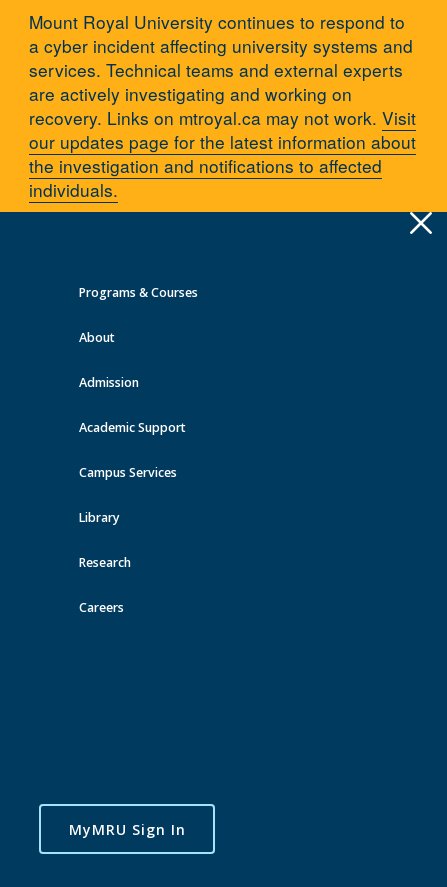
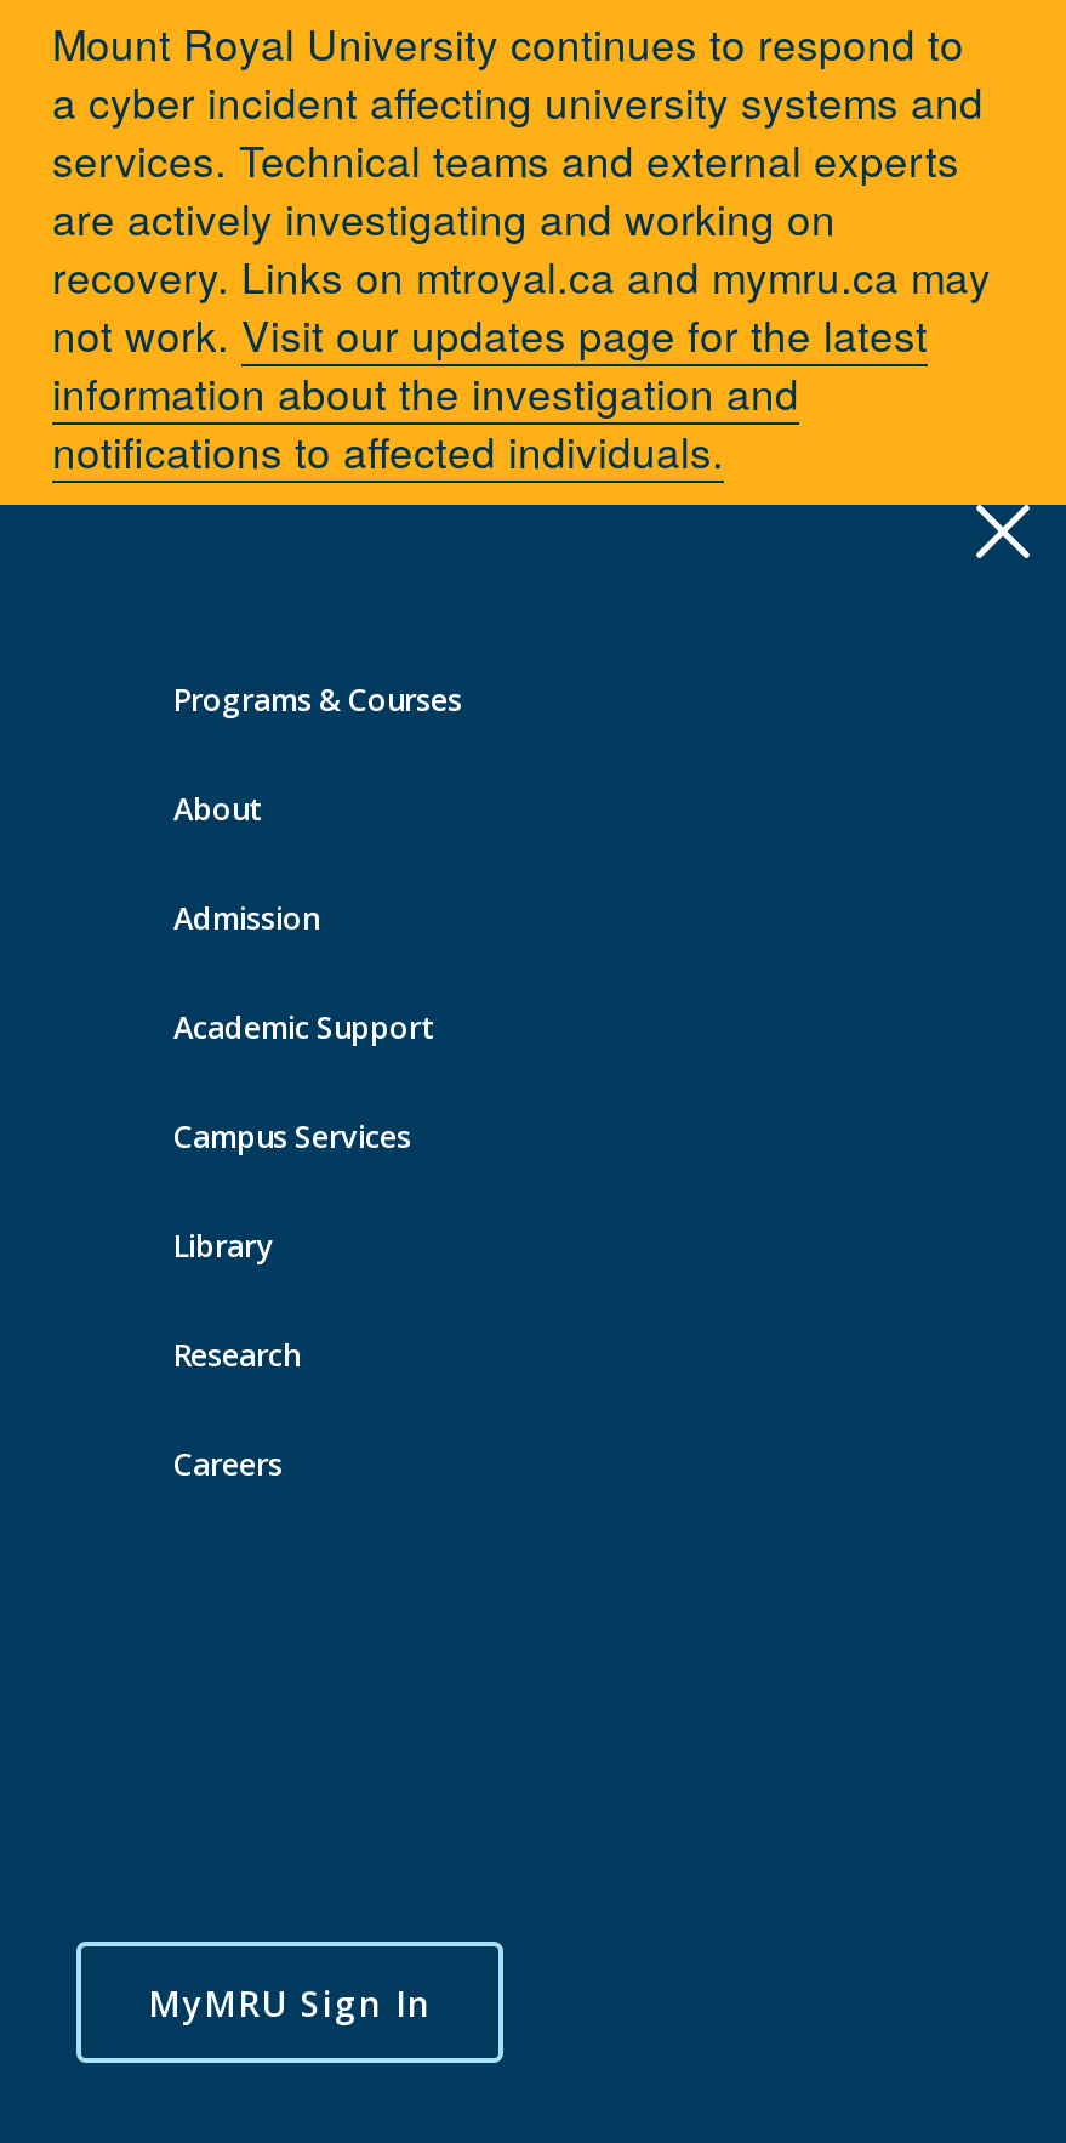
[29,105,416,202] recovery. Links on mtroyal.ca may not work. Visit | our updates page for the latest information about | the investigation and notifications to affected | individuals. -> [52,245,991,481] recovery. Links on mtroyal.ca and mymru.ca may | not work. Visit our updates page for the latest | information about the investigation and | notifications to affected individuals.

